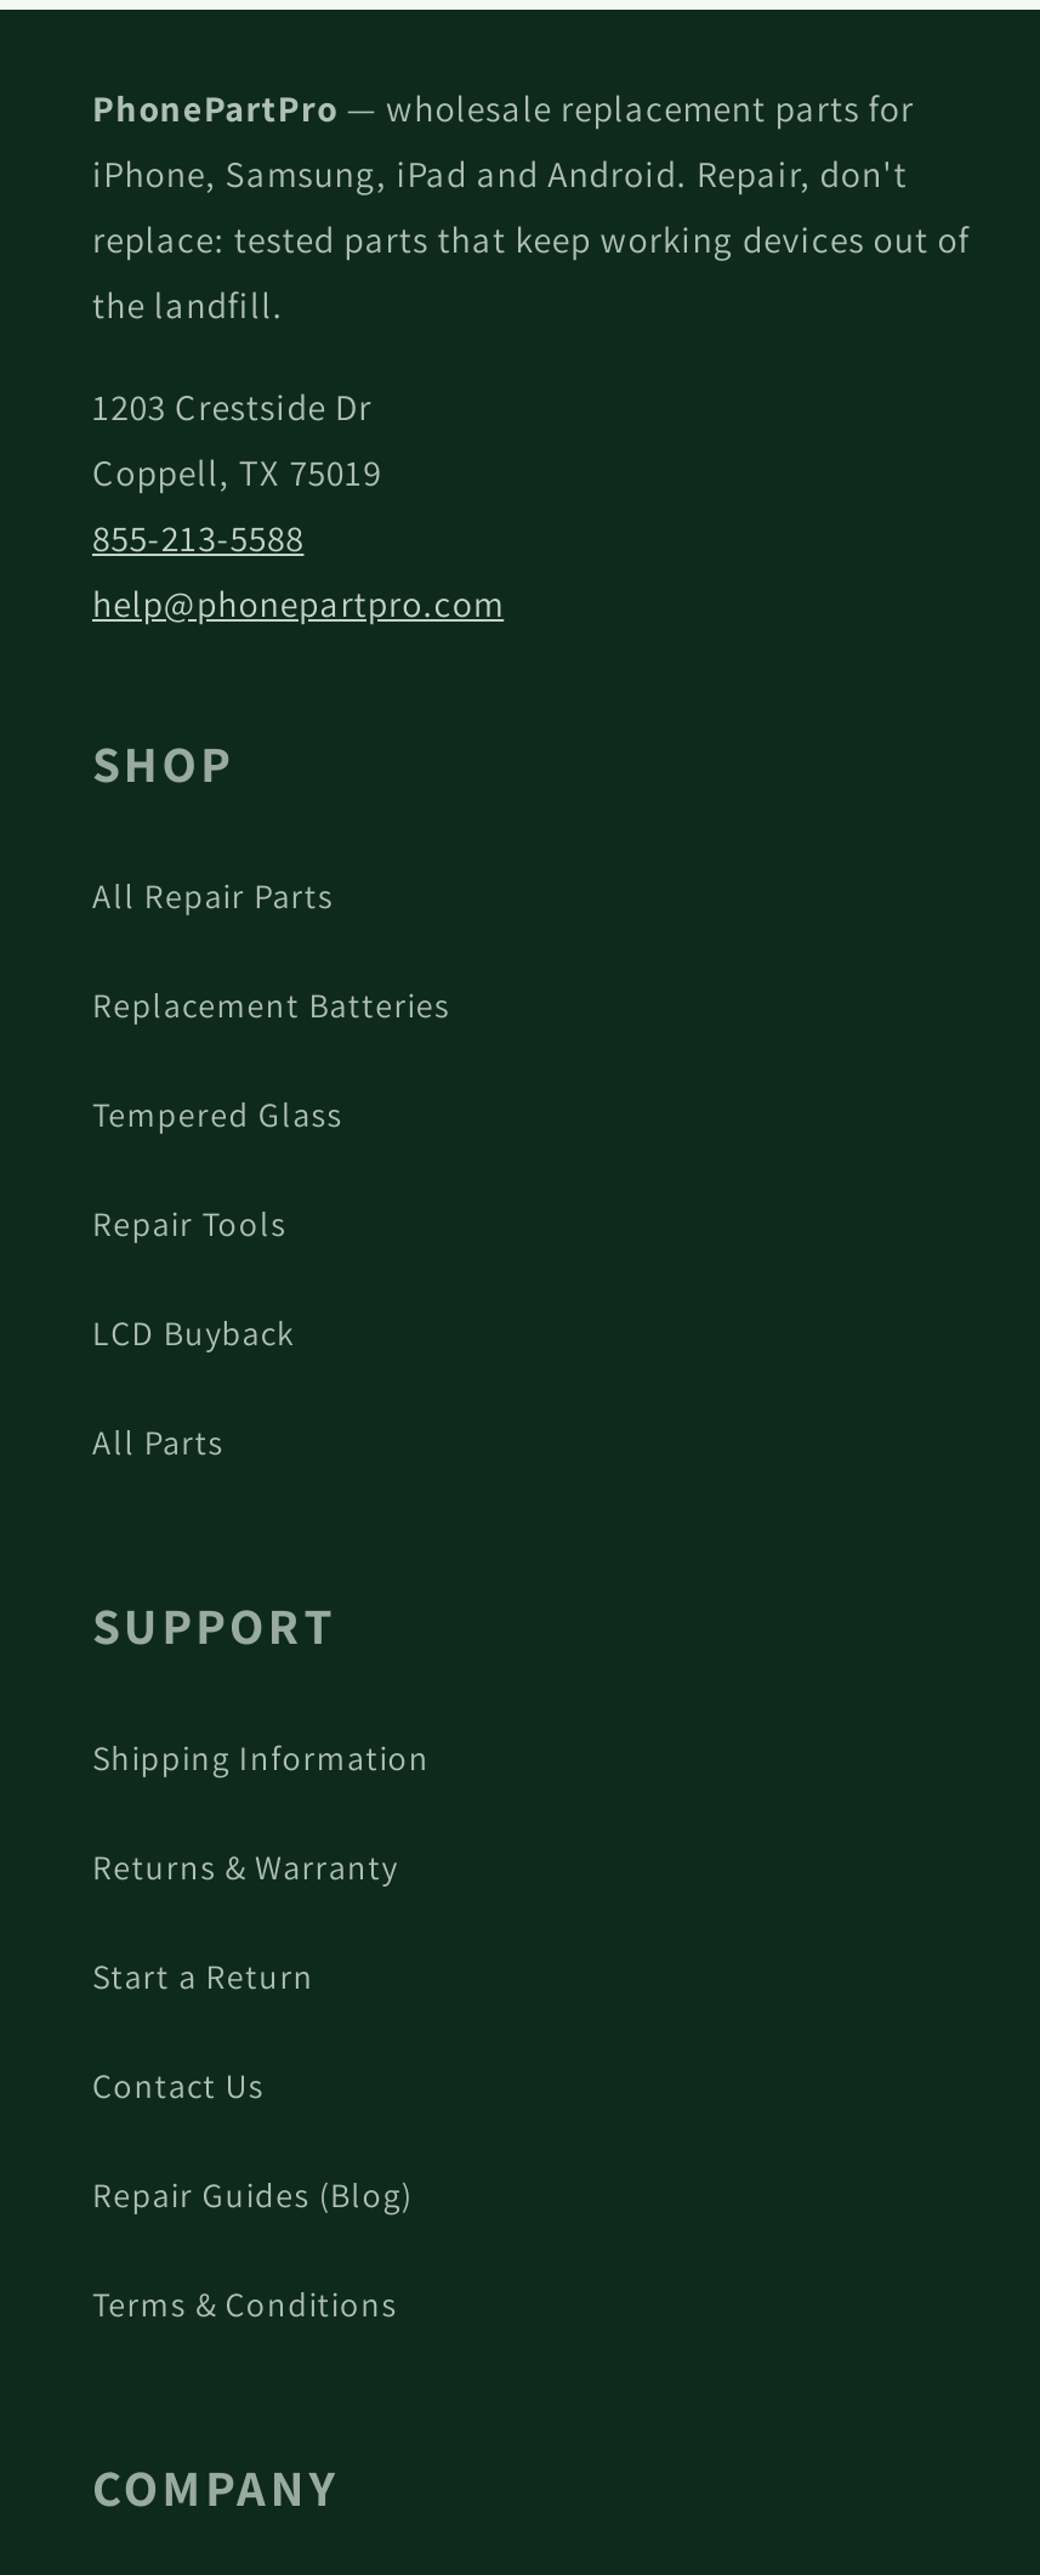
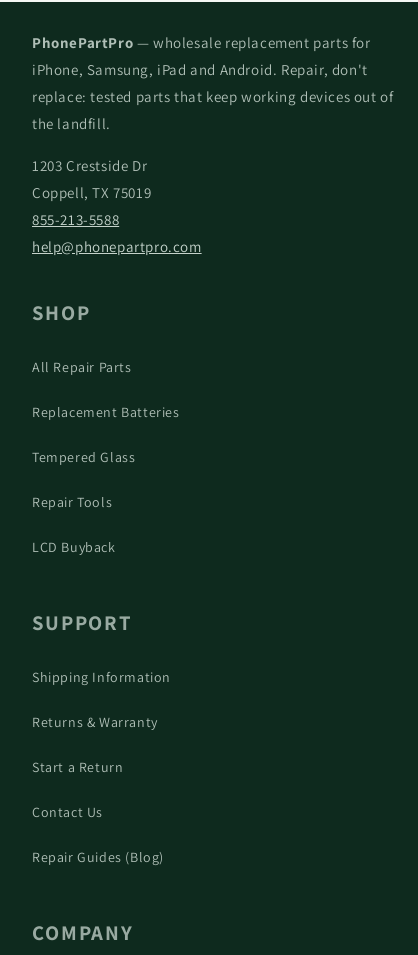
[92,1420,224,1464] All Parts -> none
[92,2282,398,2326] Terms & Conditions -> none

